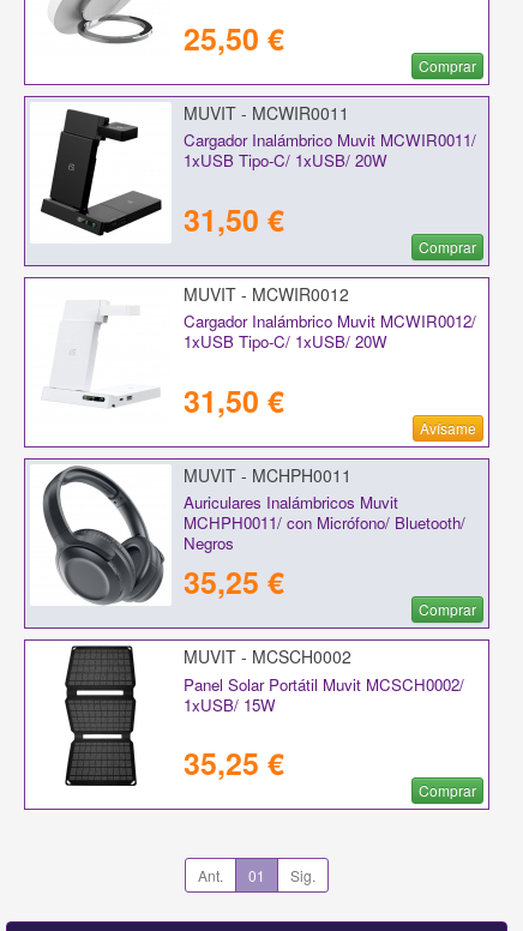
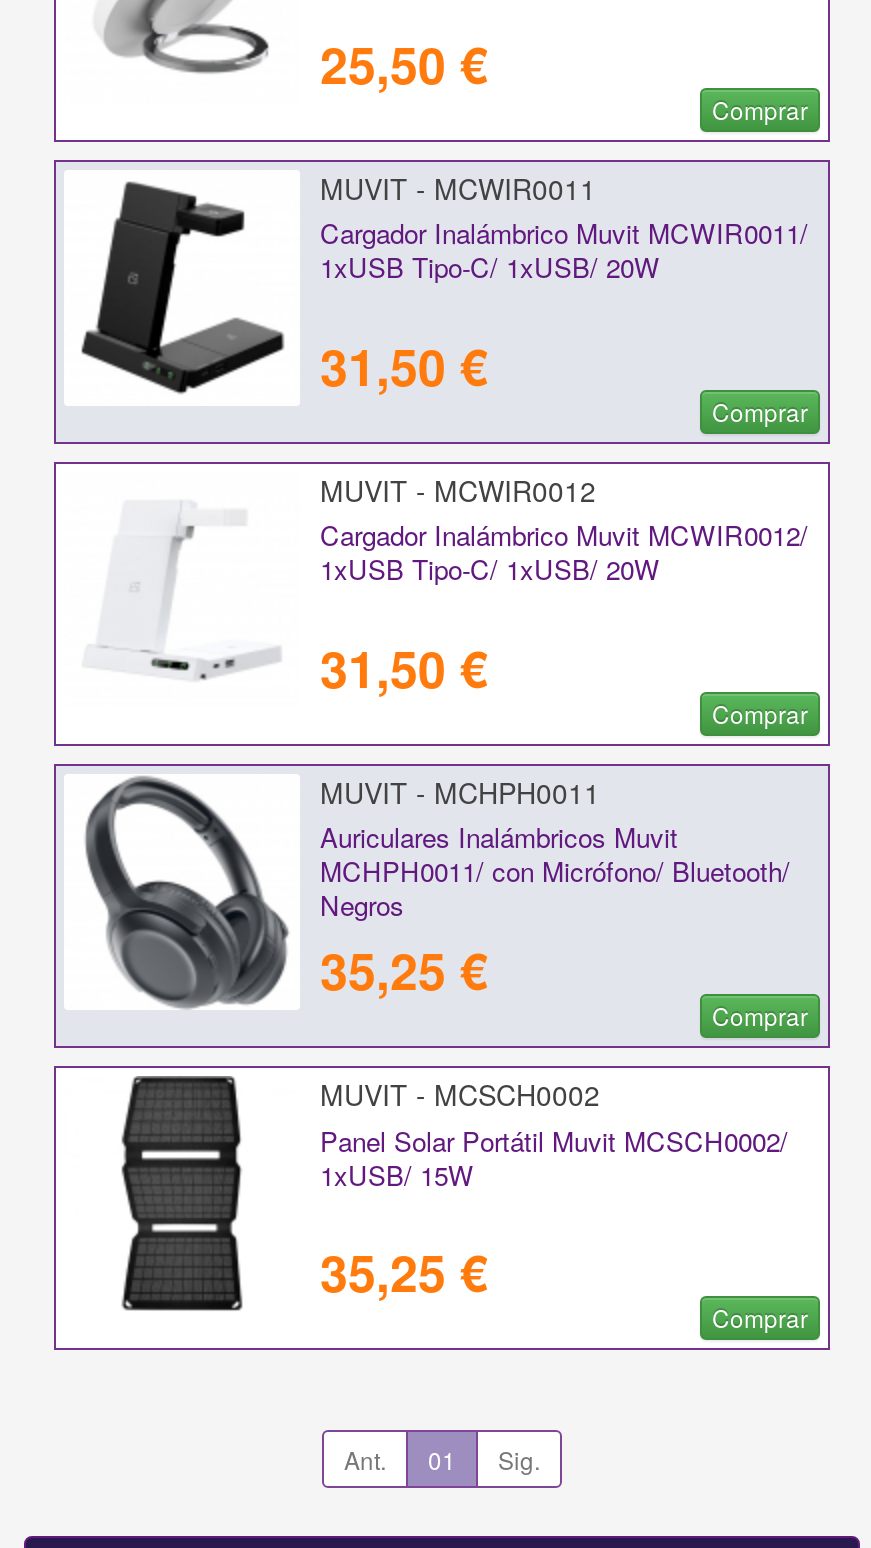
[420,418,476,438] Avísame -> [712,697,808,731] Comprar

